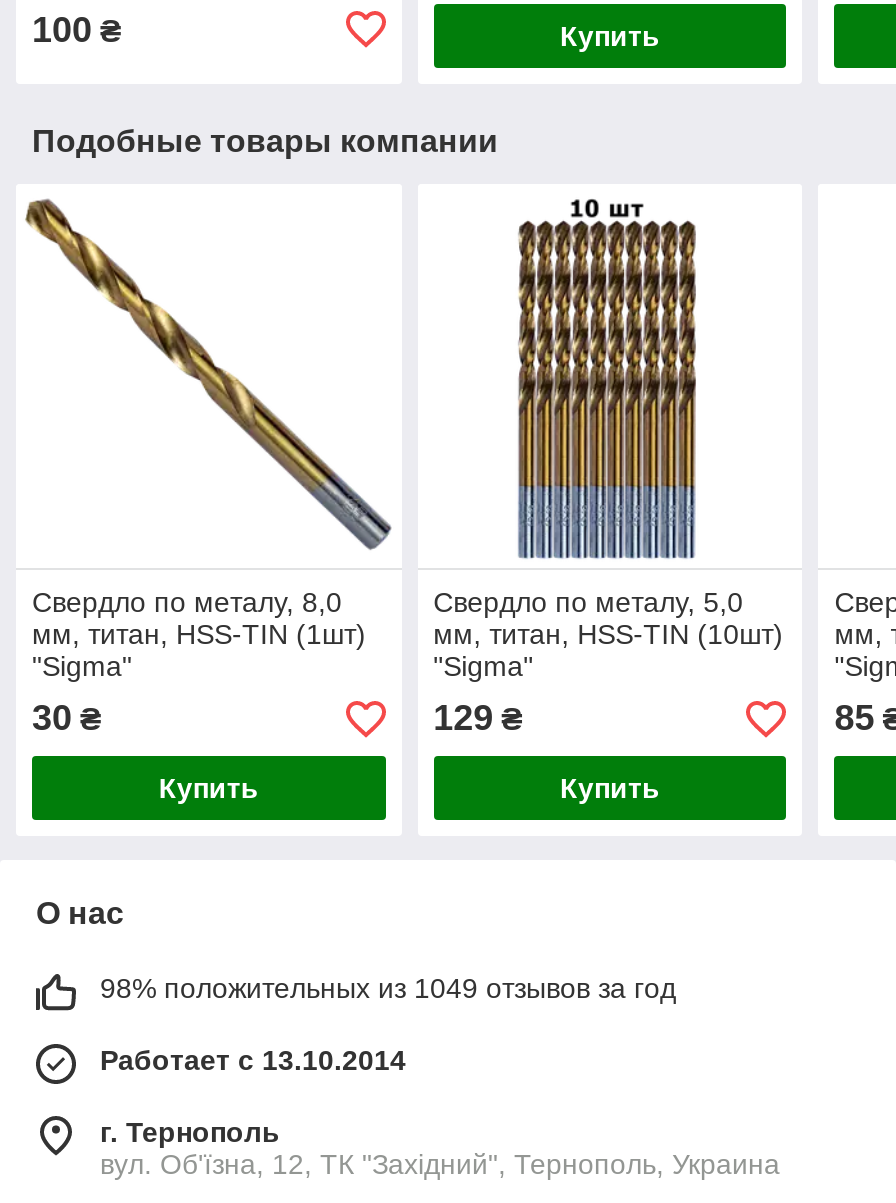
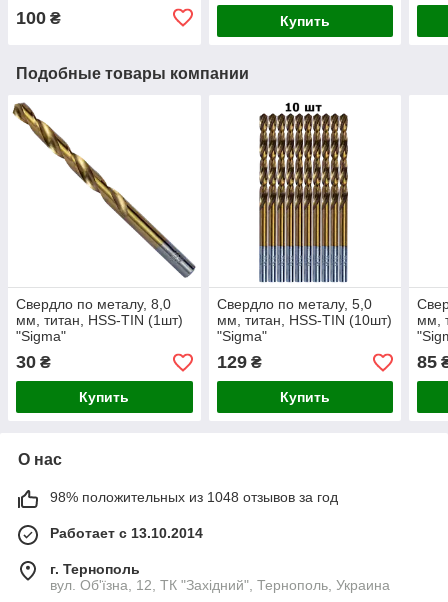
[100,973,676,1005] 98% положительных из 1049 отзывов за год -> [50,489,338,505] 98% положительных из 1048 отзывов за год

